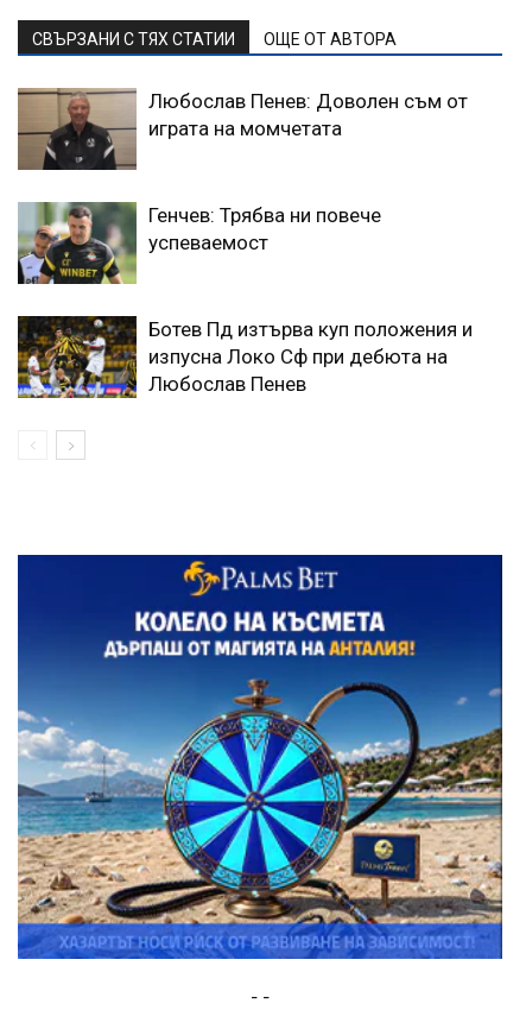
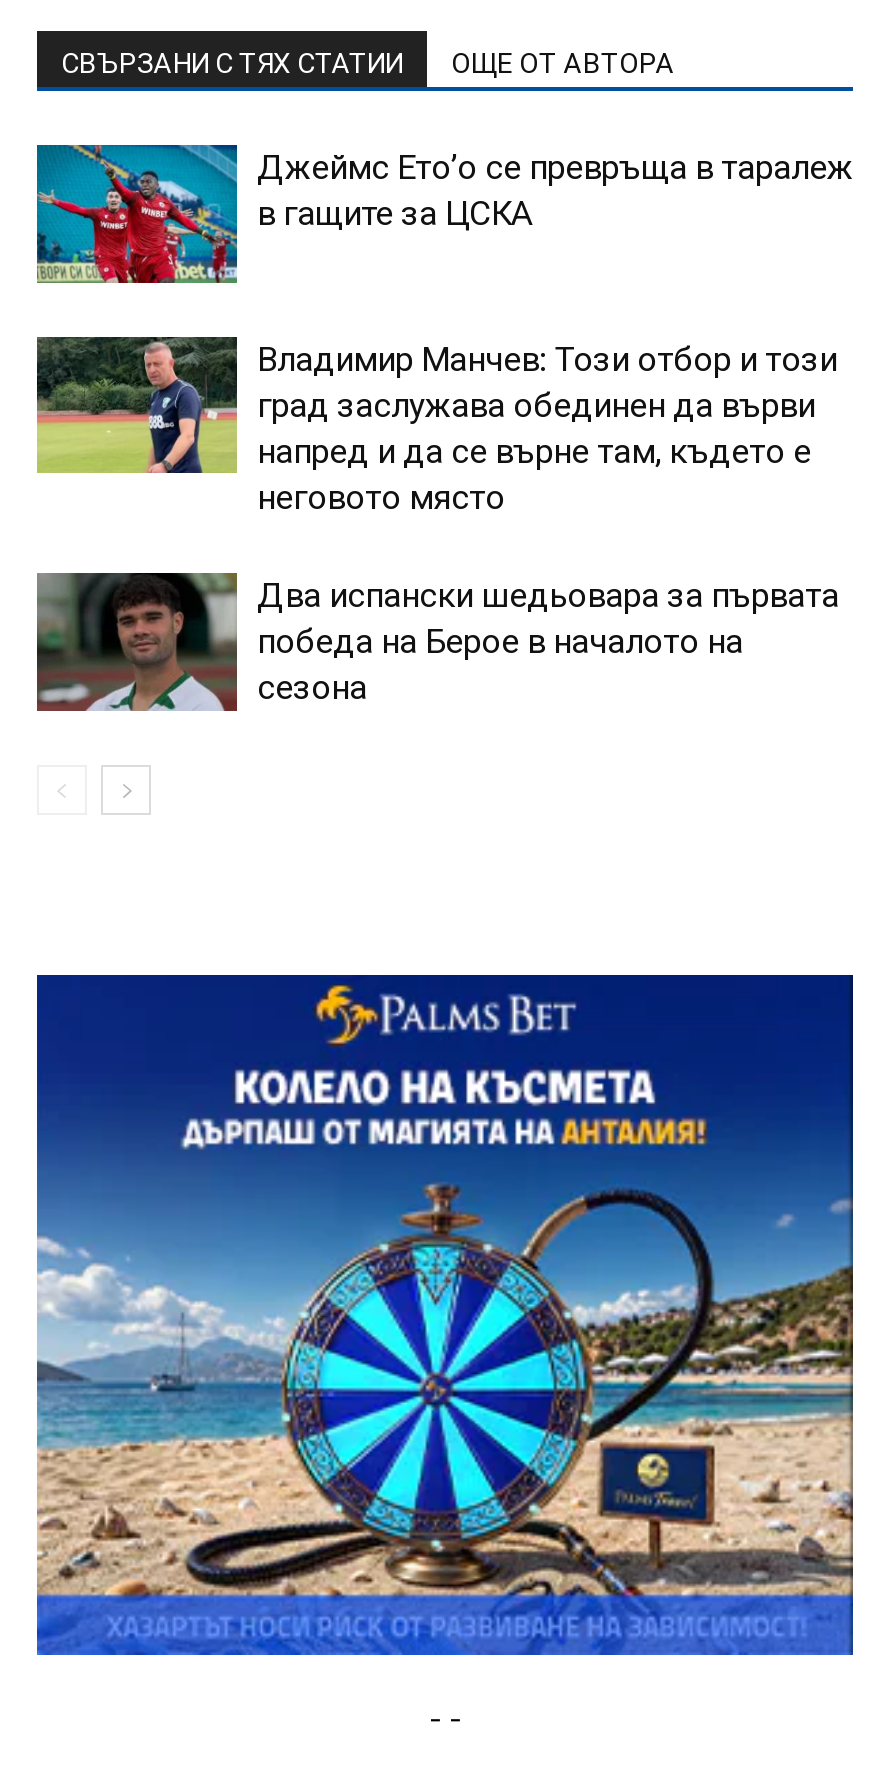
[17,87,468,171] [image] | Любослав Пенев: Доволен съм от | играта на момчетата -> [35,143,853,285] [image] | Джеймс Ето’о се превръща в таралеж | в гащите за ЦСКА
[17,202,381,285] [image] | Генчев: Трябва ни повече | успеваемост -> [37,335,837,517] [image] | Владимир Манчев: Този отбор и този | град заслужава обединен да върви | напред и да се върне там, където е | неговото място
[17,316,473,399] [image] | Ботев Пд изтърва куп положения и | изпусна Локо Сф при дебюта на | Любослав Пенев -> [35,571,839,711] [image] | Два испански шедьовара за първата | победа на Берое в началото на | сезона

